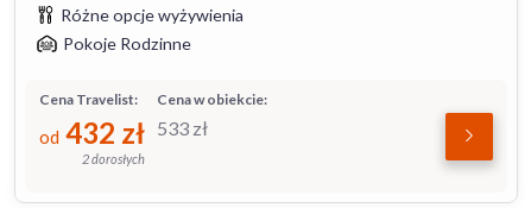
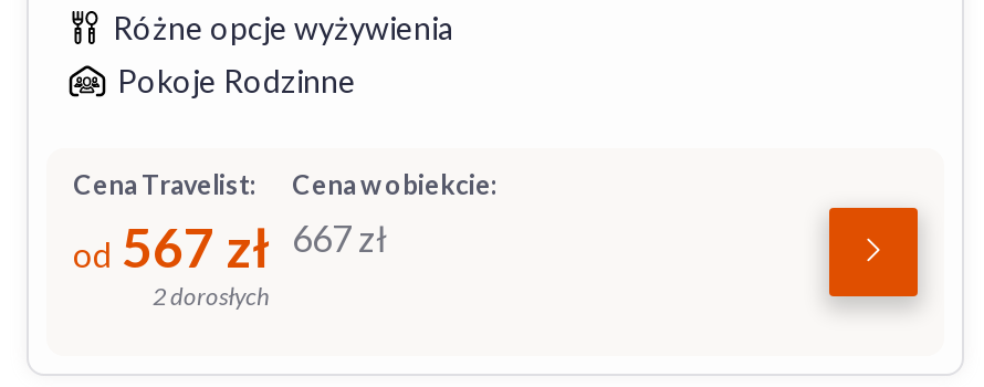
[39,115,145,150] od 432 zł -> [73,215,270,279] od 567 zł
[157,116,208,139] 533 zł -> [292,217,387,259] 667 zł

